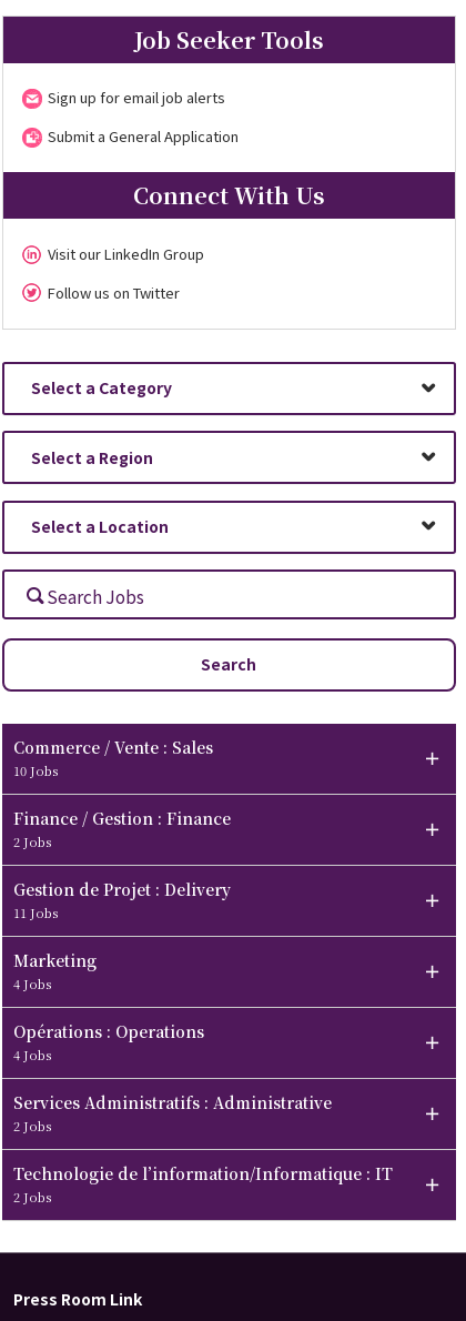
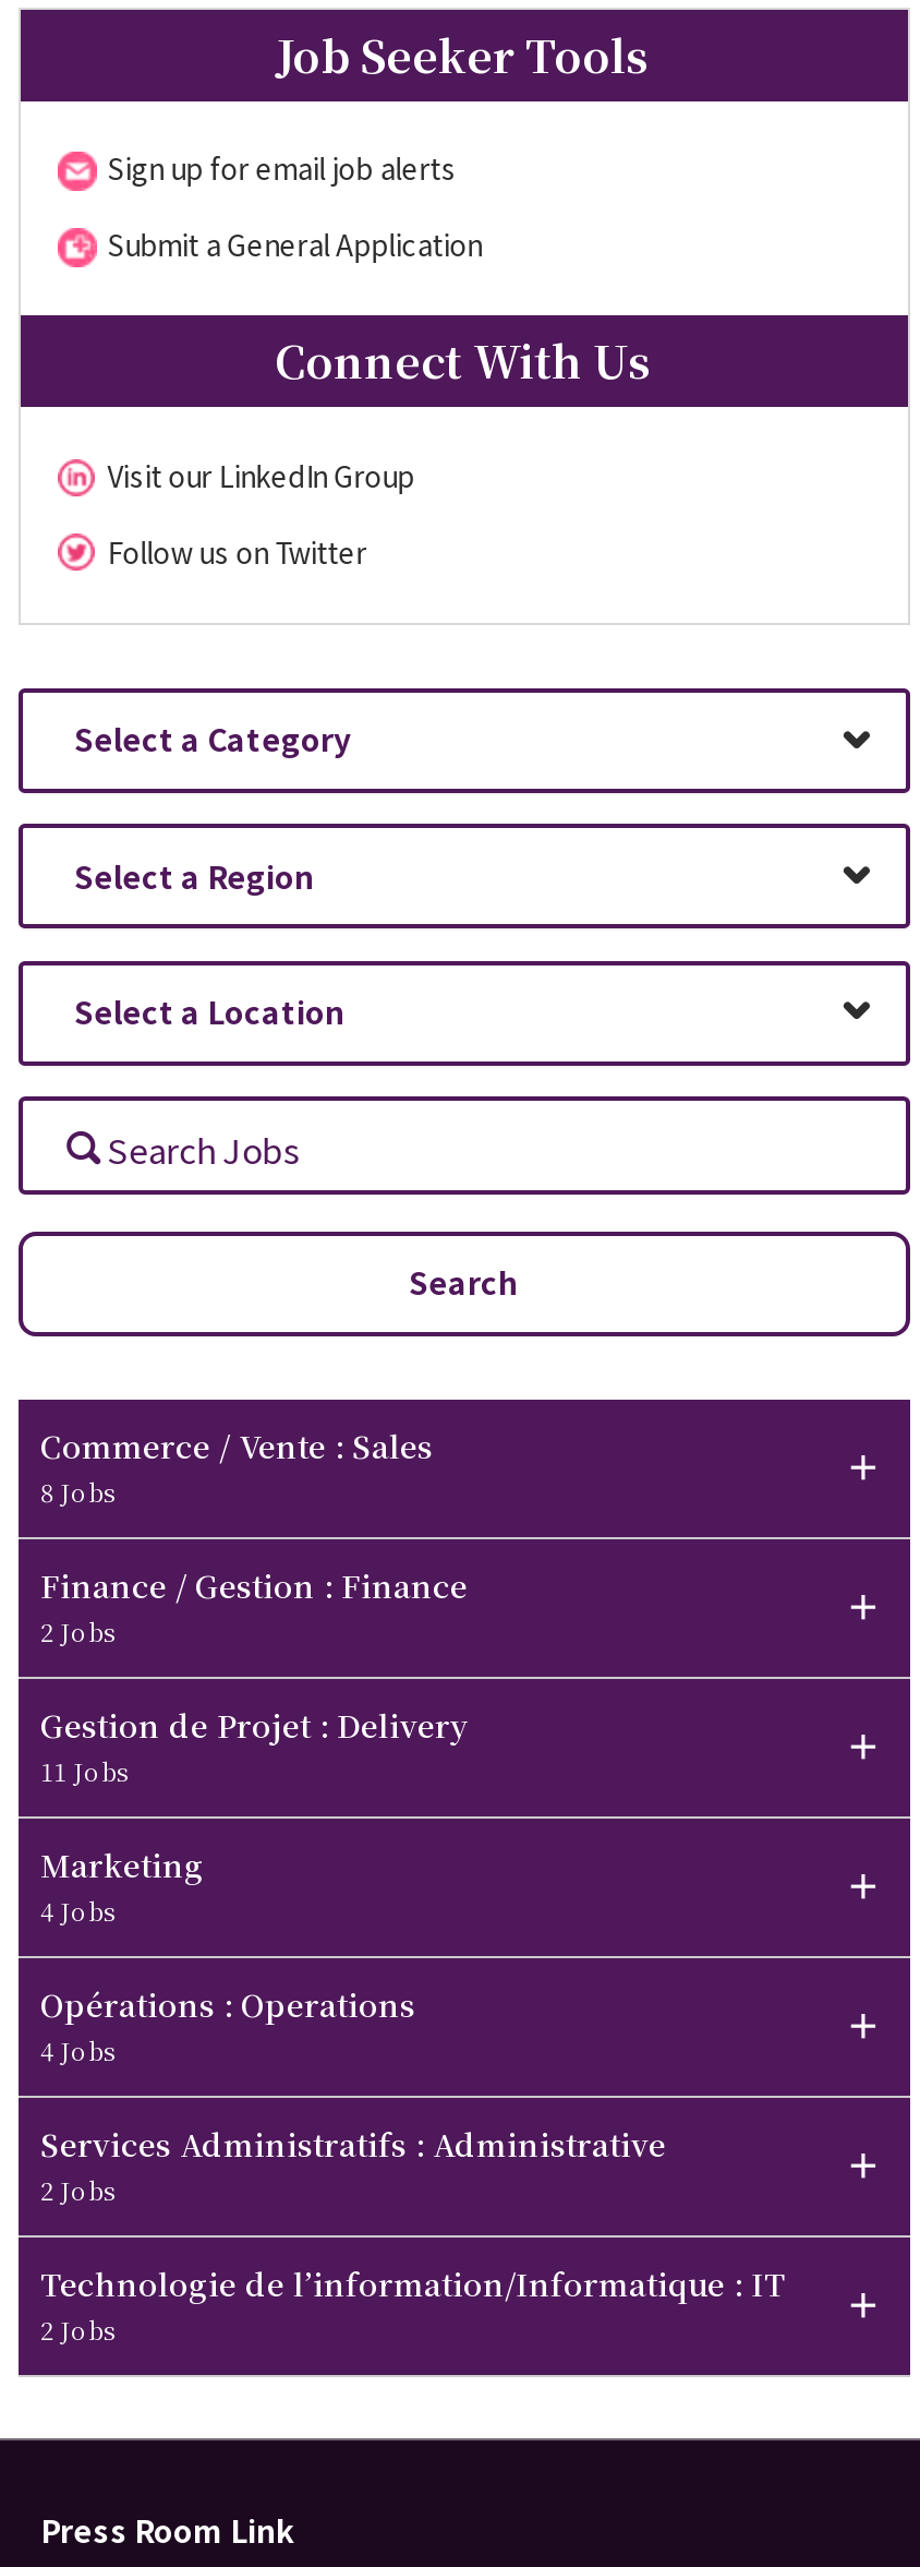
[13,762,59,779] 10 Jobs -> [40,1474,117,1509] 8 Jobs

